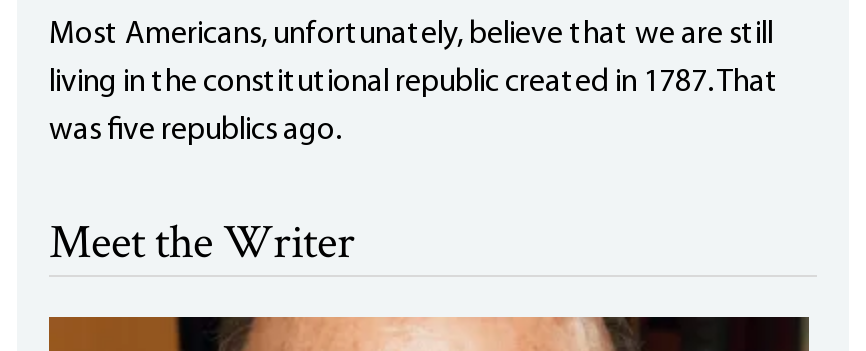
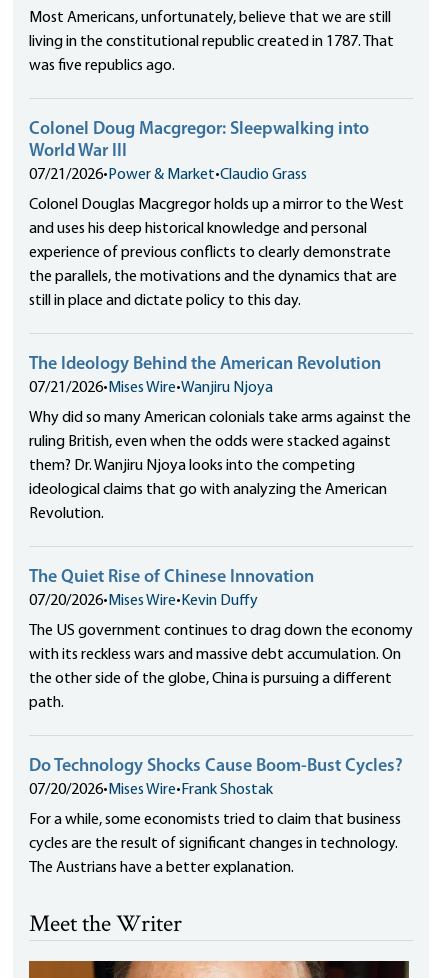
none -> [29,120,413,876] Colonel Doug Macgregor: Sleepwalking into | World War III | 07/21/2026• Power & Market•Claudio Grass | Colonel Douglas Macgregor holds up a mirror to the West | and uses his deep historical knowledge and personal | experience of previous conflicts to clearly demonstrate | the parallels, the motivations and the dynamics that are | still in place and dictate policy to this day. | The Ideology Behind the American Revolution | 07/21/2026• Mises Wire•Wanjiru Njoya | Why did so many American colonials take arms against the | ruling British, even when the odds were stacked against | them? Dr. Wanjiru Njoya looks into the competing | ideological claims that go with analyzing the American | Revolution. | The Quiet Rise of Chinese Innovation | 07/20/2026• Mises Wire• Kevin Duffy | The US government continues to drag down the economy | with its reckless wars and massive debt accumulation. On | the other side of the globe, China is pursuing a different | path. | Do Technology Shocks Cause Boom-Bust Cycles? | 07/20/2026• Mises Wire• Frank Shostak | For a while, some economists tried to claim that business | cycles are the result of significant changes in technology. | The Austrians have a better explanation.

